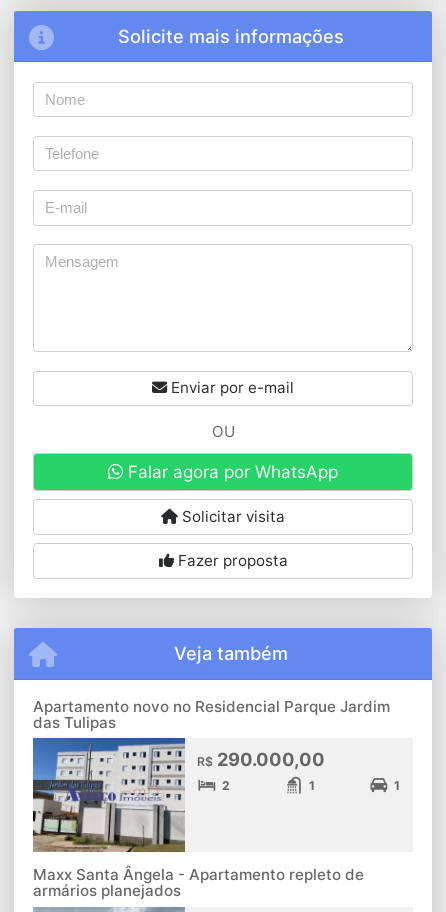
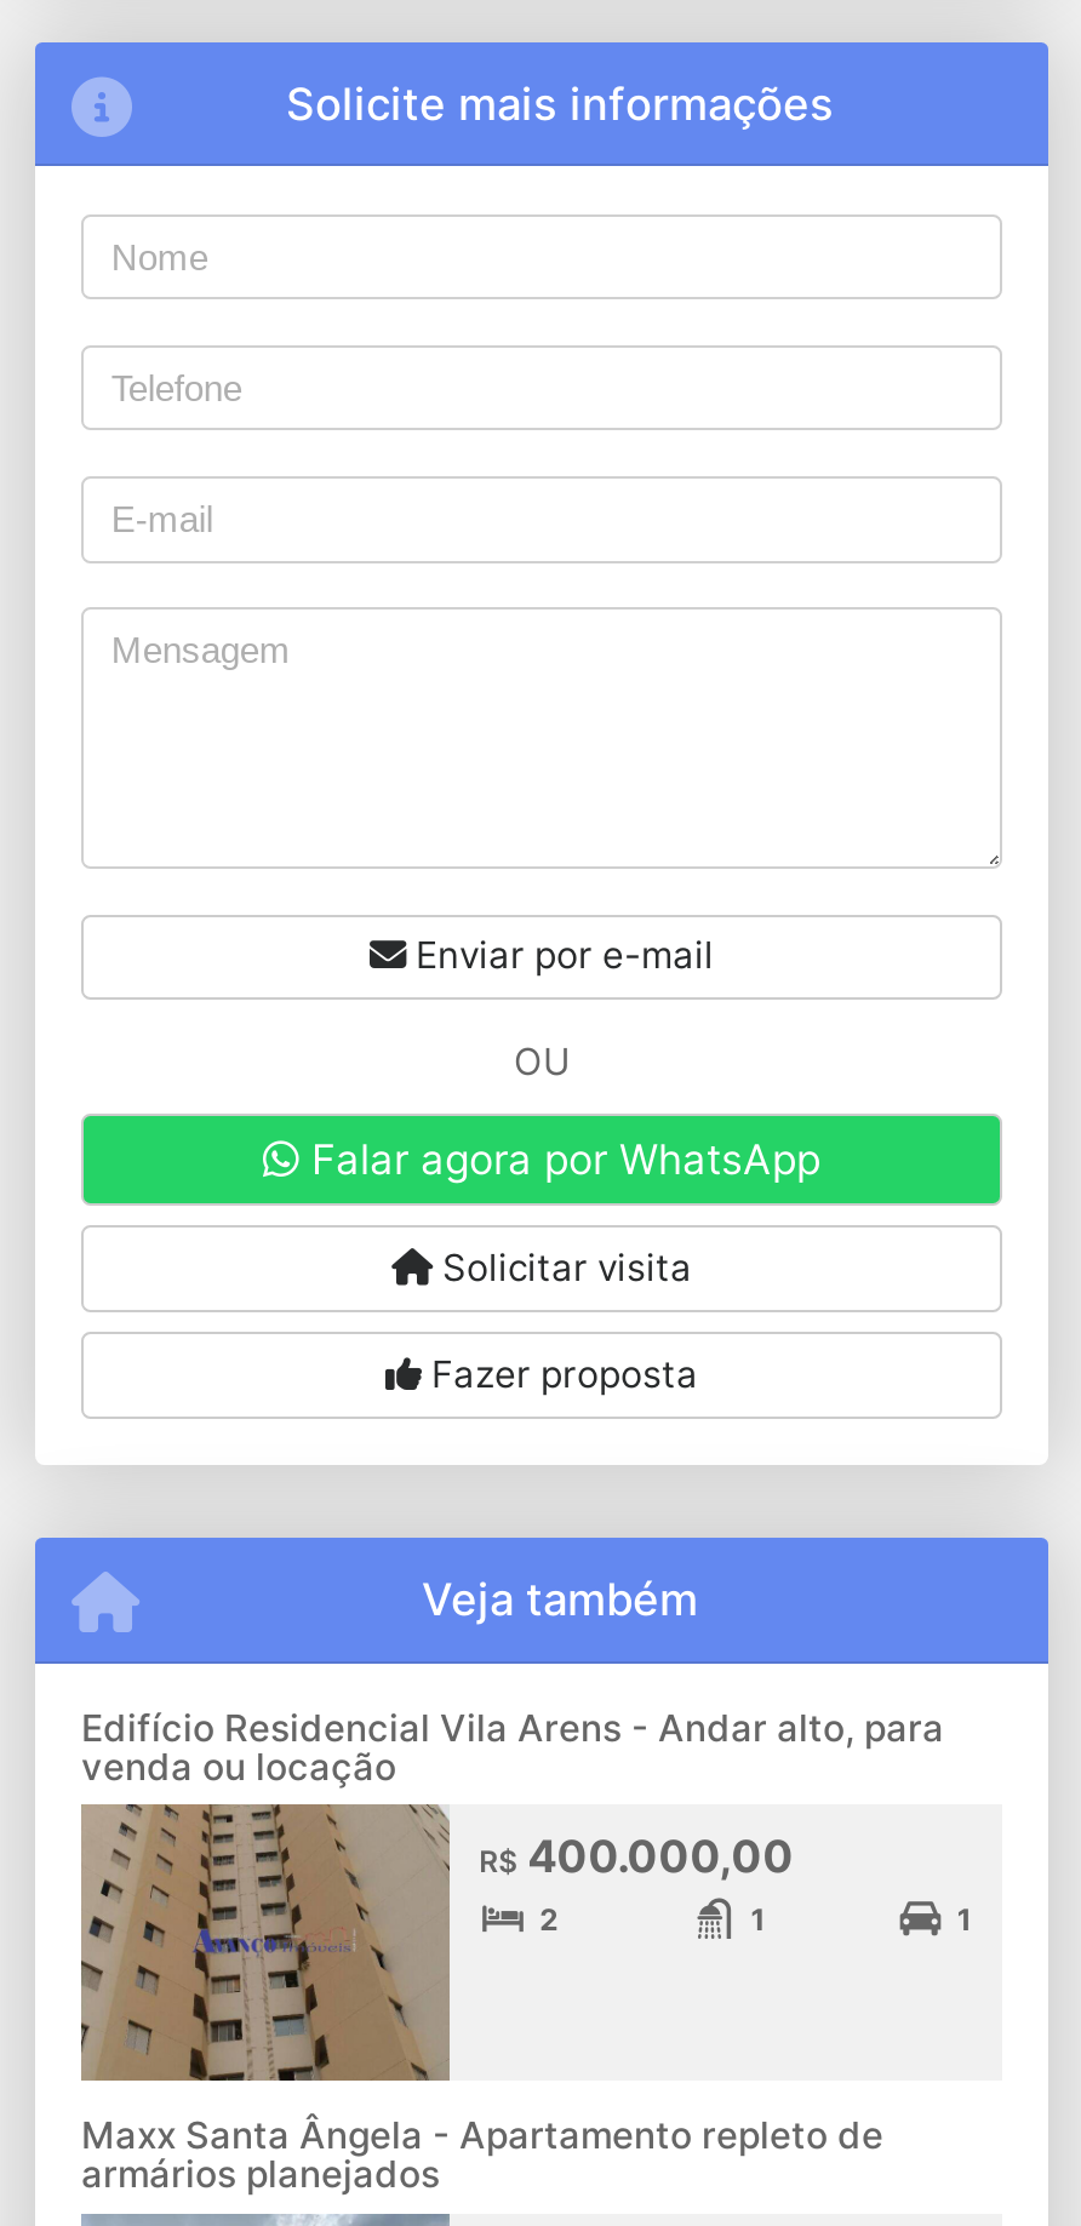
[33,696,390,731] Apartamento novo no Residencial Parque Jardim | das Tulipas -> [81,1704,944,1789] Edifício Residencial Vila Arens - Andar alto, para | venda ou locação
[32,737,325,853] [image] | R$290.000,00 -> [79,1802,794,2083] [image] | R$400.000,00

